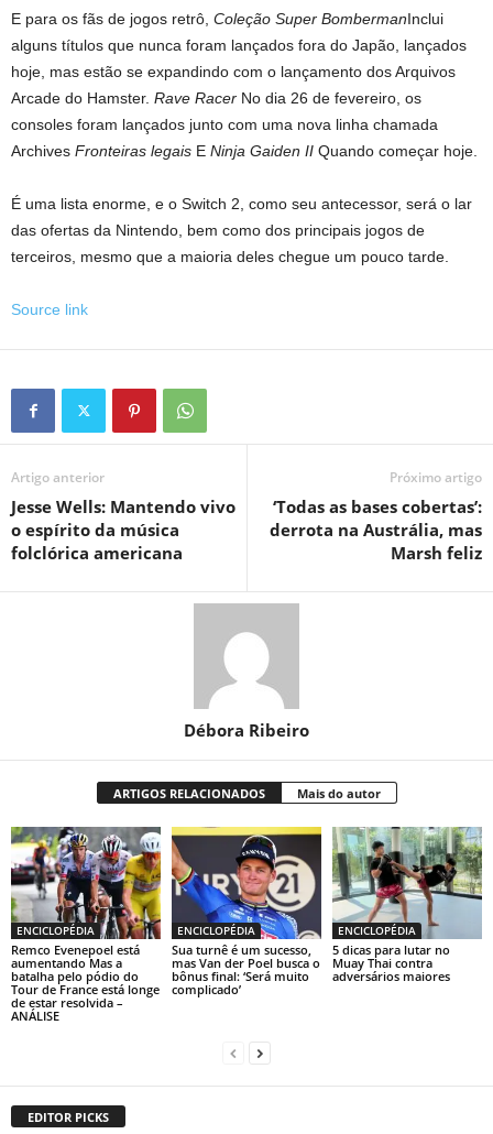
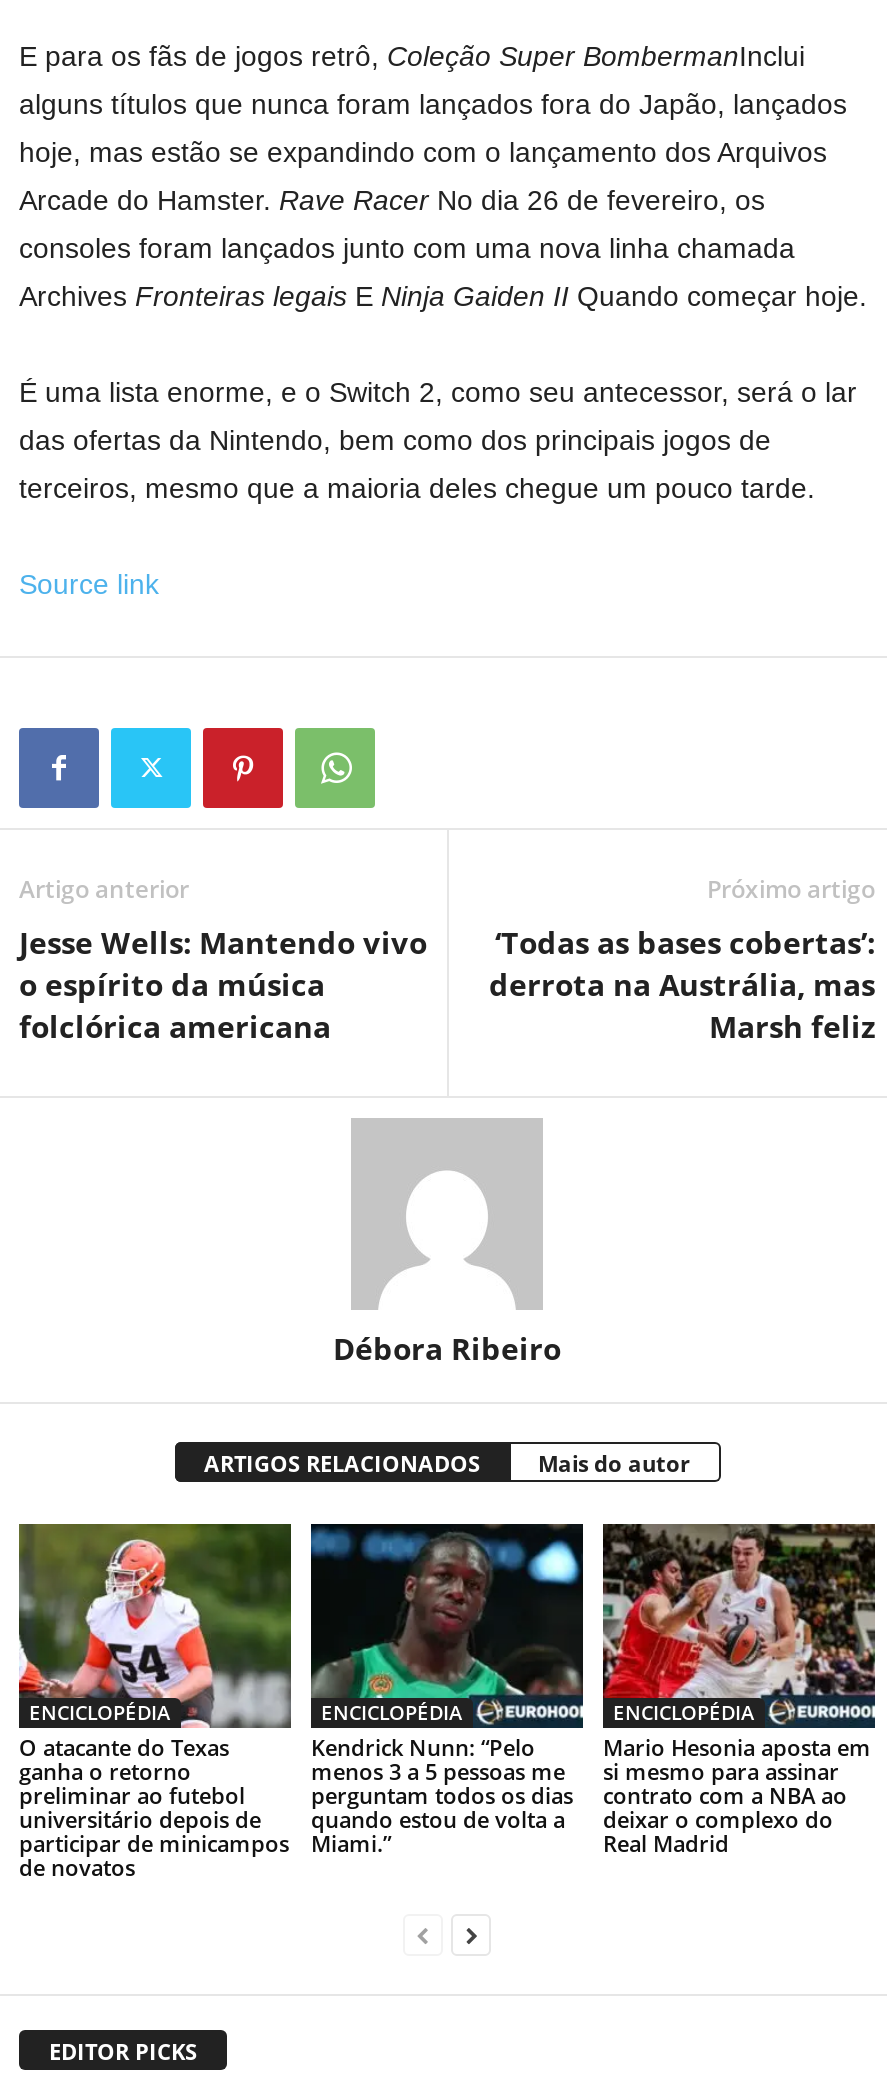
[10,826,162,1024] [image] | Remco Evenepoel está | aumentando Mas a | batalha pelo pódio do | Tour de France está longe | de estar resolvida – | ANÁLISE -> [17,1522,293,1881] [image] | O atacante do Texas | ganha o retorno | preliminar ao futebol | universitário depois de | participar de minicampos | de novatos
[171,826,322,997] [image] | Sua turnê é um sucesso, | mas Van der Poel busca o | bônus final: ‘Será muito | complicado’ -> [309,1522,585,1857] [image] | Kendrick Nunn: “Pelo | menos 3 a 5 pessoas me | perguntam todos os dias | quando estou de volta a | Miami.”
[331,826,483,984] [image] | 5 dicas para lutar no | Muay Thai contra | adversários maiores -> [601,1522,877,1857] [image] | Mario Hesonia aposta em | si mesmo para assinar | contrato com a NBA ao | deixar o complexo do | Real Madrid

